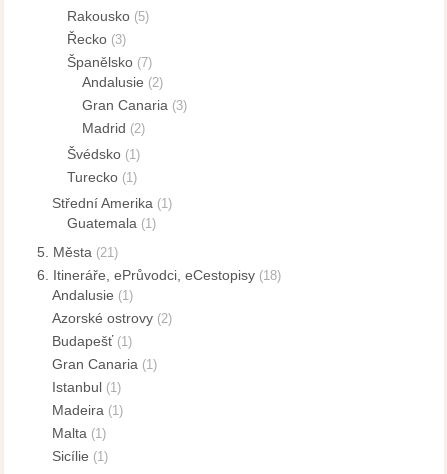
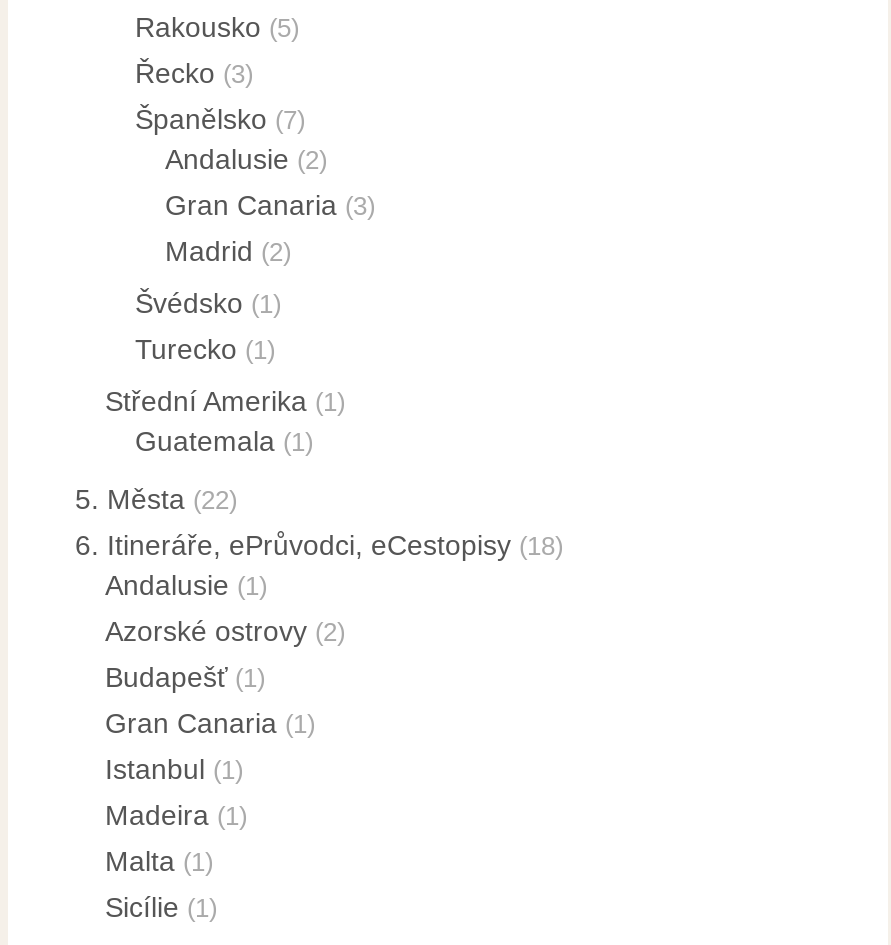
[37,243,118,259] 5. Města (21) -> [75,482,237,514] 5. Města (22)

